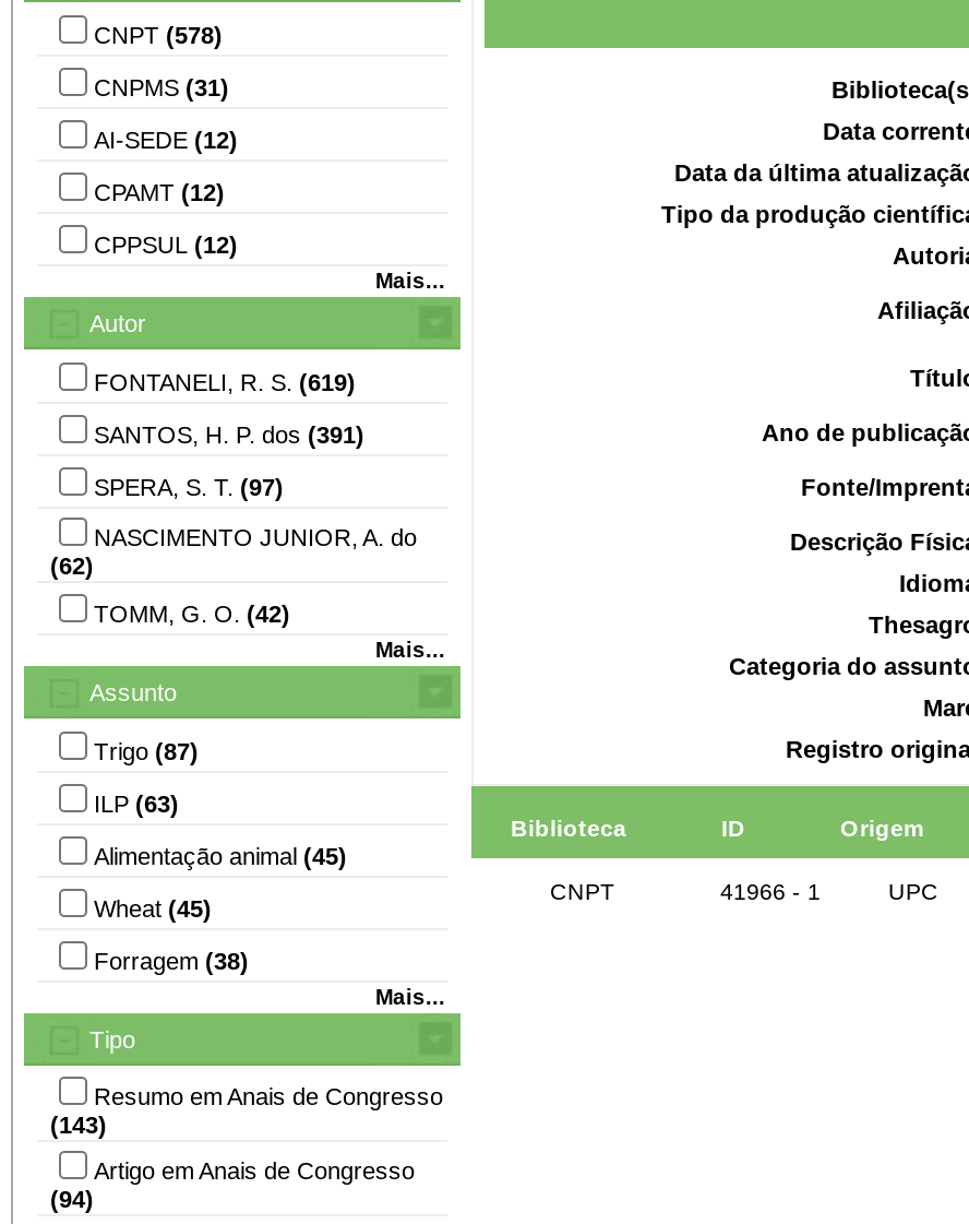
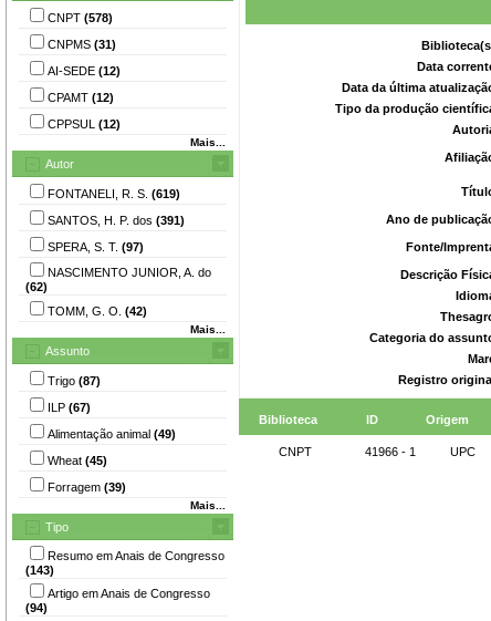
[94,789,179,816] ILP (63) -> [48,400,91,413] ILP (67)
[94,842,347,868] Alimentação animal (45) -> [48,427,176,440] Alimentação animal (49)
[94,947,249,973] Forragem (38) -> [48,480,126,493] Forragem (39)

